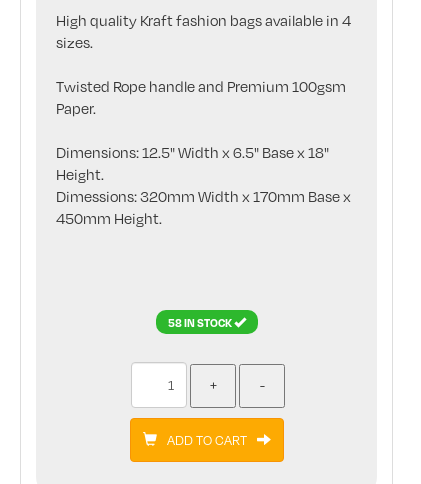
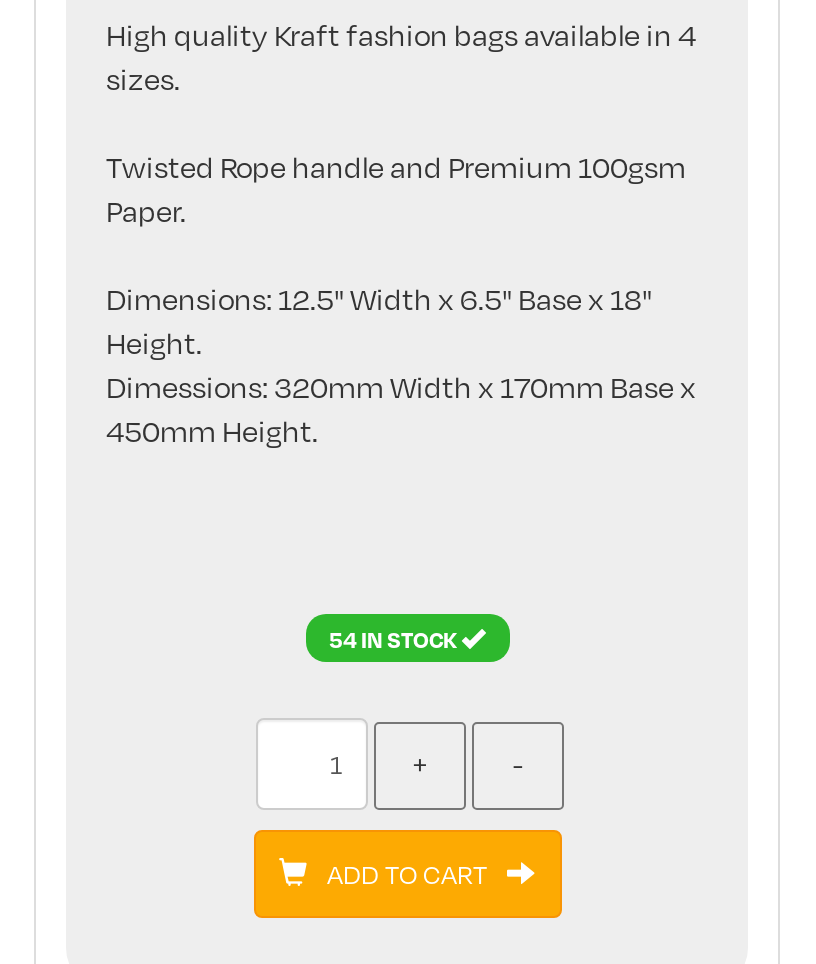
[167,315,233,329] 58 IN STOCK -> [329,625,461,653] 54 IN STOCK

